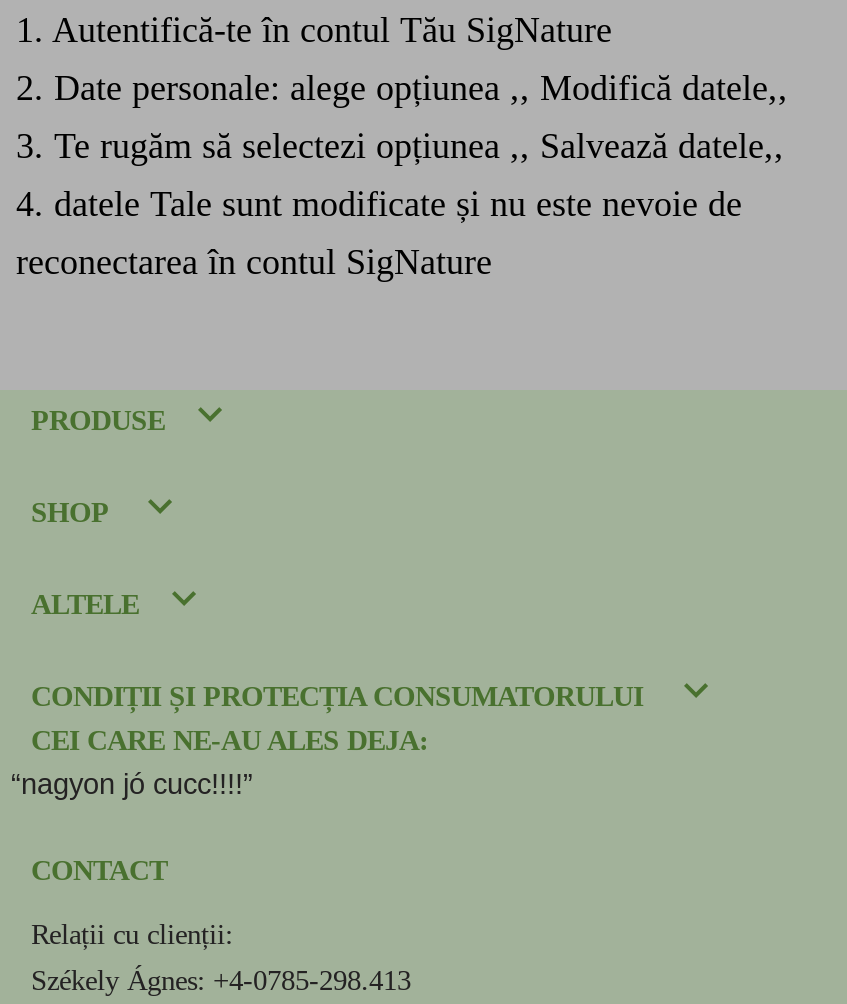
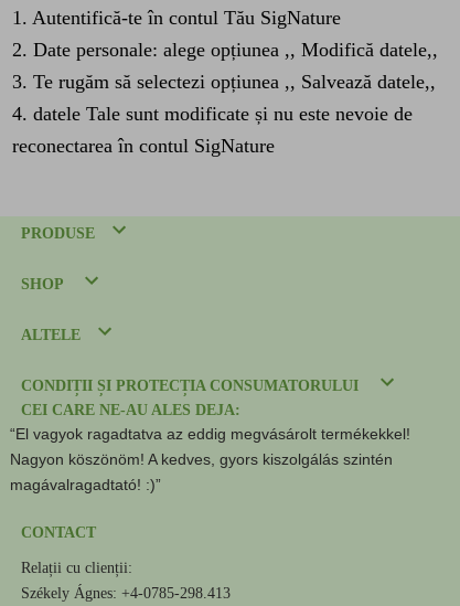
[11,768,253,800] “nagyon jó cucc!!!!” -> [9,425,410,493] “El vagyok ragadtatva az eddig megvásárolt termékekkel! | Nagyon köszönöm! A kedves, gyors kiszolgálás szintén | magávalragadtató! :)”

